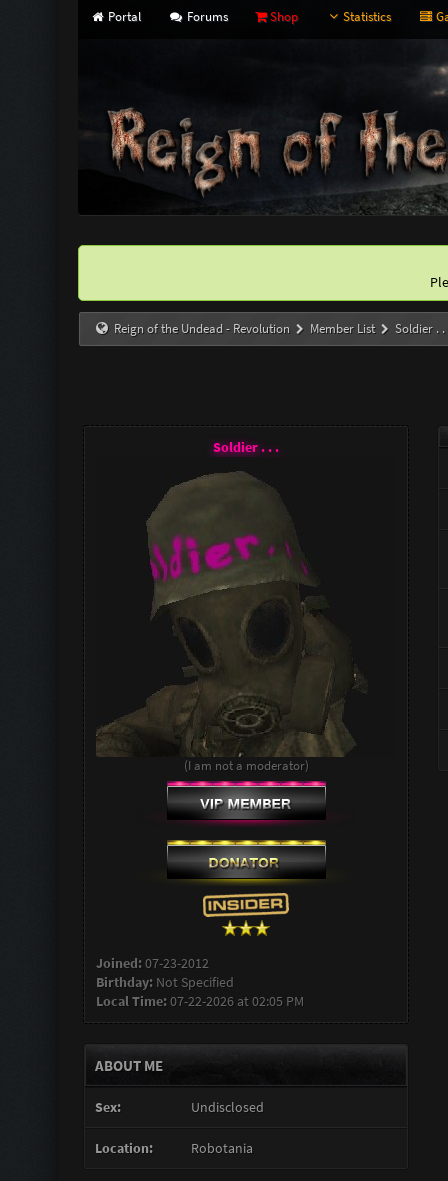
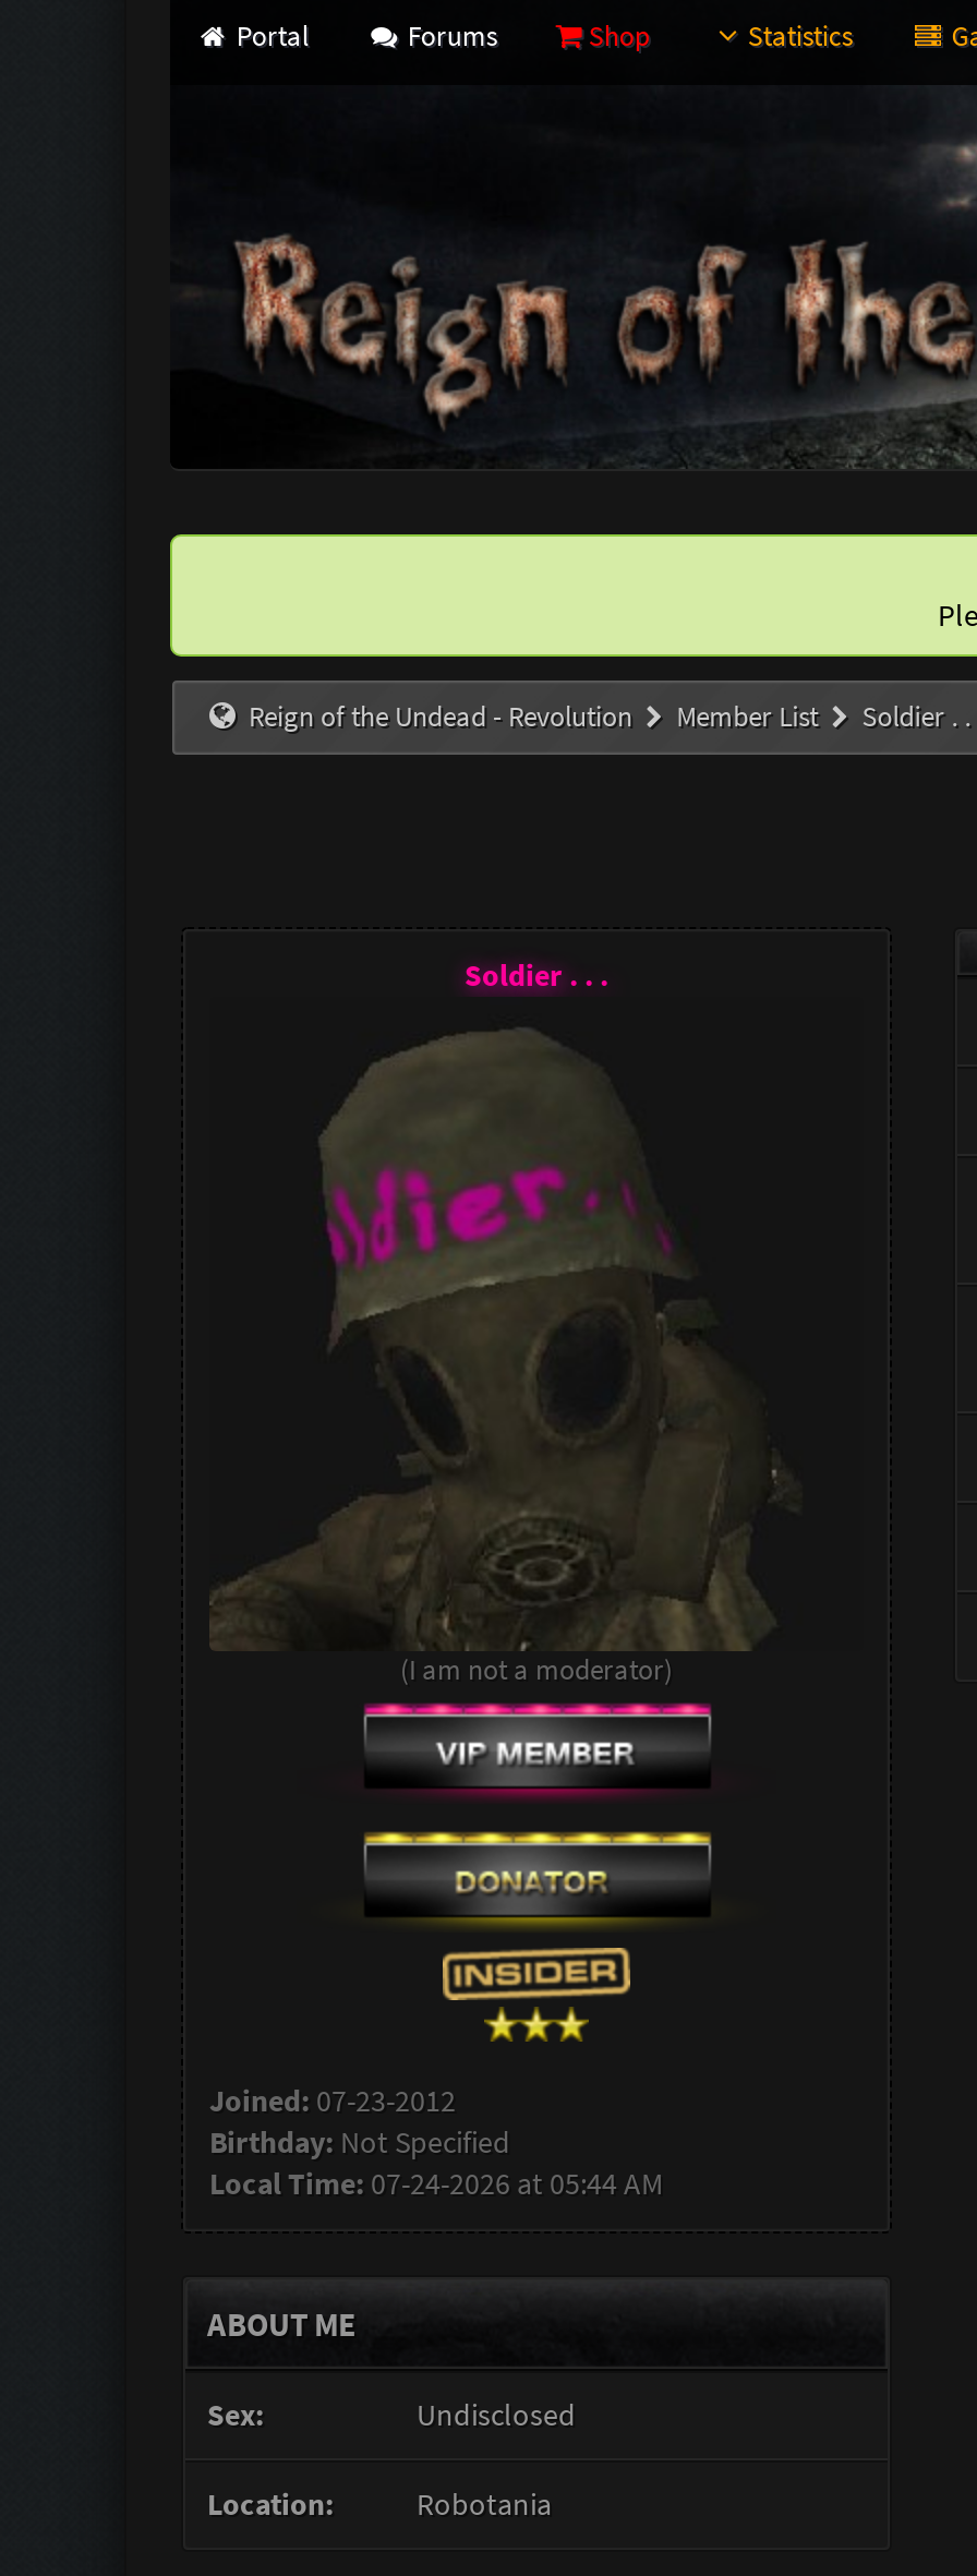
[96,992,304,1010] Local Time: 07-22-2026 at 02:05 PM -> [209,2164,663,2203] Local Time: 07-24-2026 at 05:44 AM

